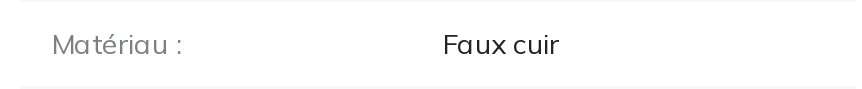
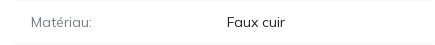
[52,27,182,63] Matériau : -> [31,13,92,31] Matériau:

